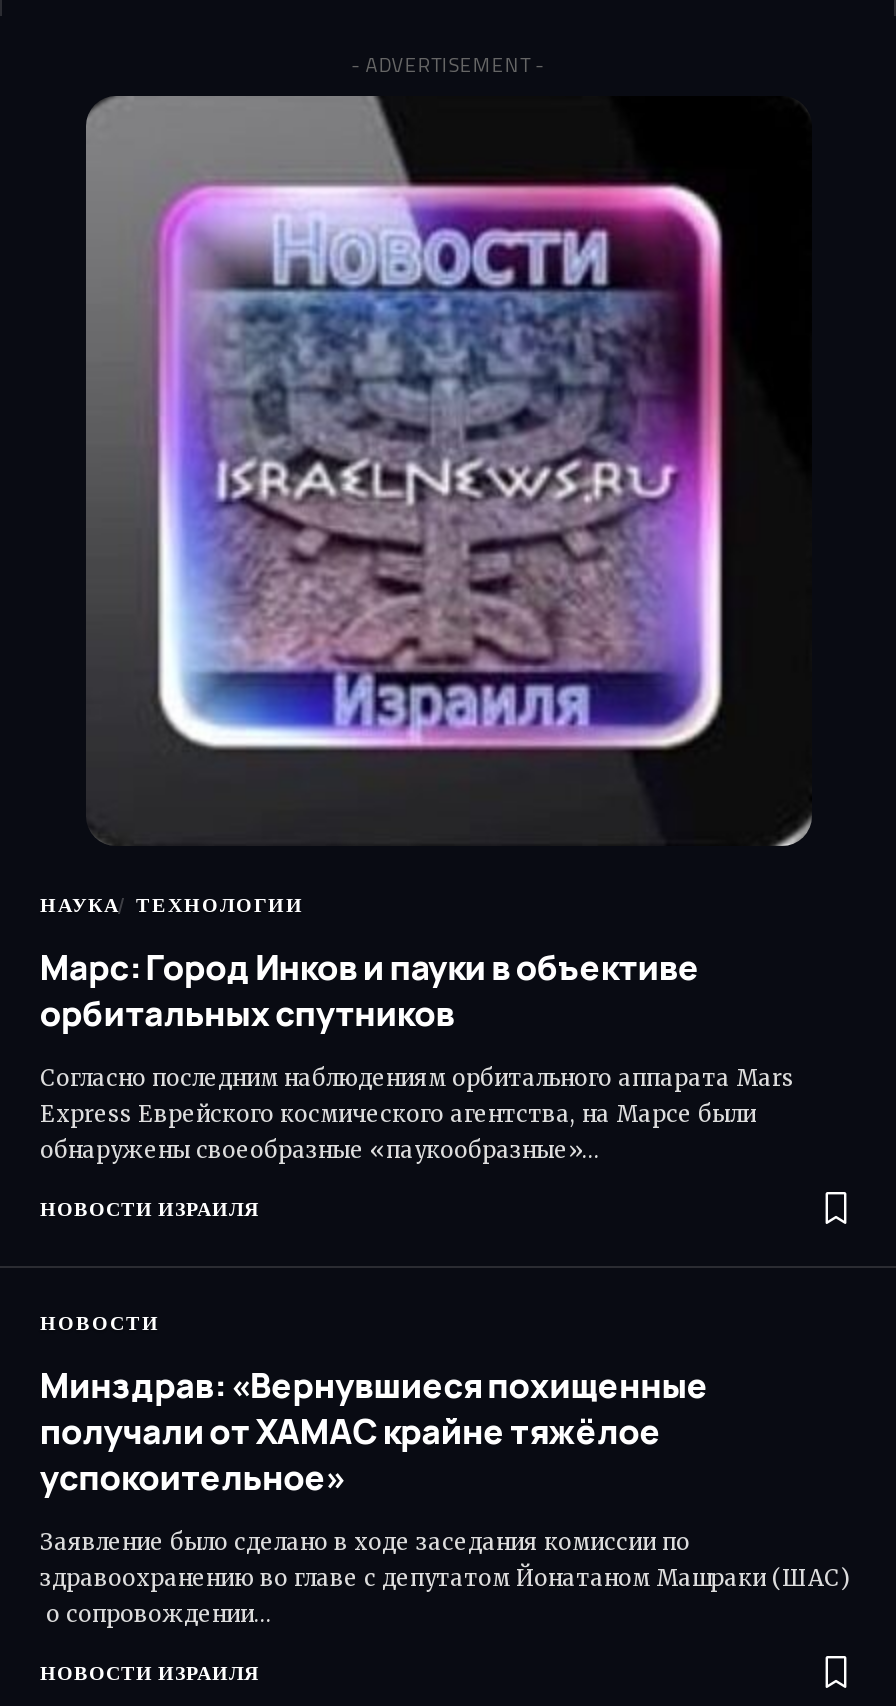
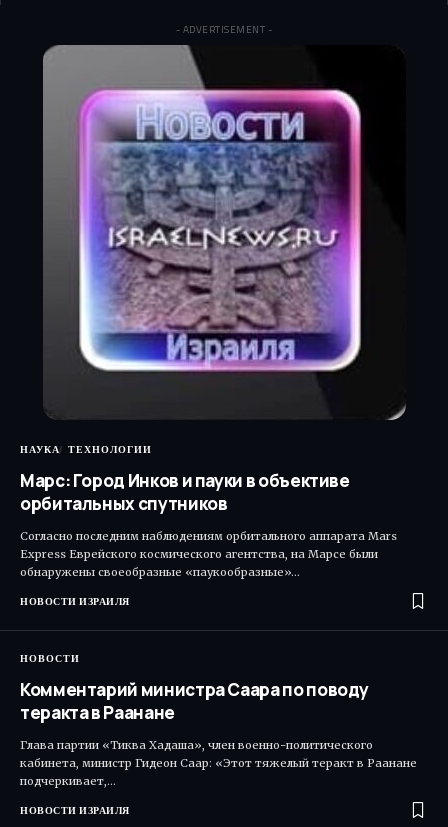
[40,1362,708,1500] Минздрав: «Вернувшиеся похищенные | получали от ХАМАС крайне тяжёлое | успокоительное» -> [20,678,369,724] Комментарий министра Саара по поводу | теракта в Раанане
[40,1528,850,1628] Заявление было сделано в ходе заседания комиссии по | здравоохранению во главе с депутатом Йонатаном Машраки (ШАС) | о сопровождении… -> [20,738,417,788] Глава партии «Тиква Хадаша», член военно-политического | кабинета, министр Гидеон Саар: «Этот тяжелый теракт в Раанане | подчеркивает,…

